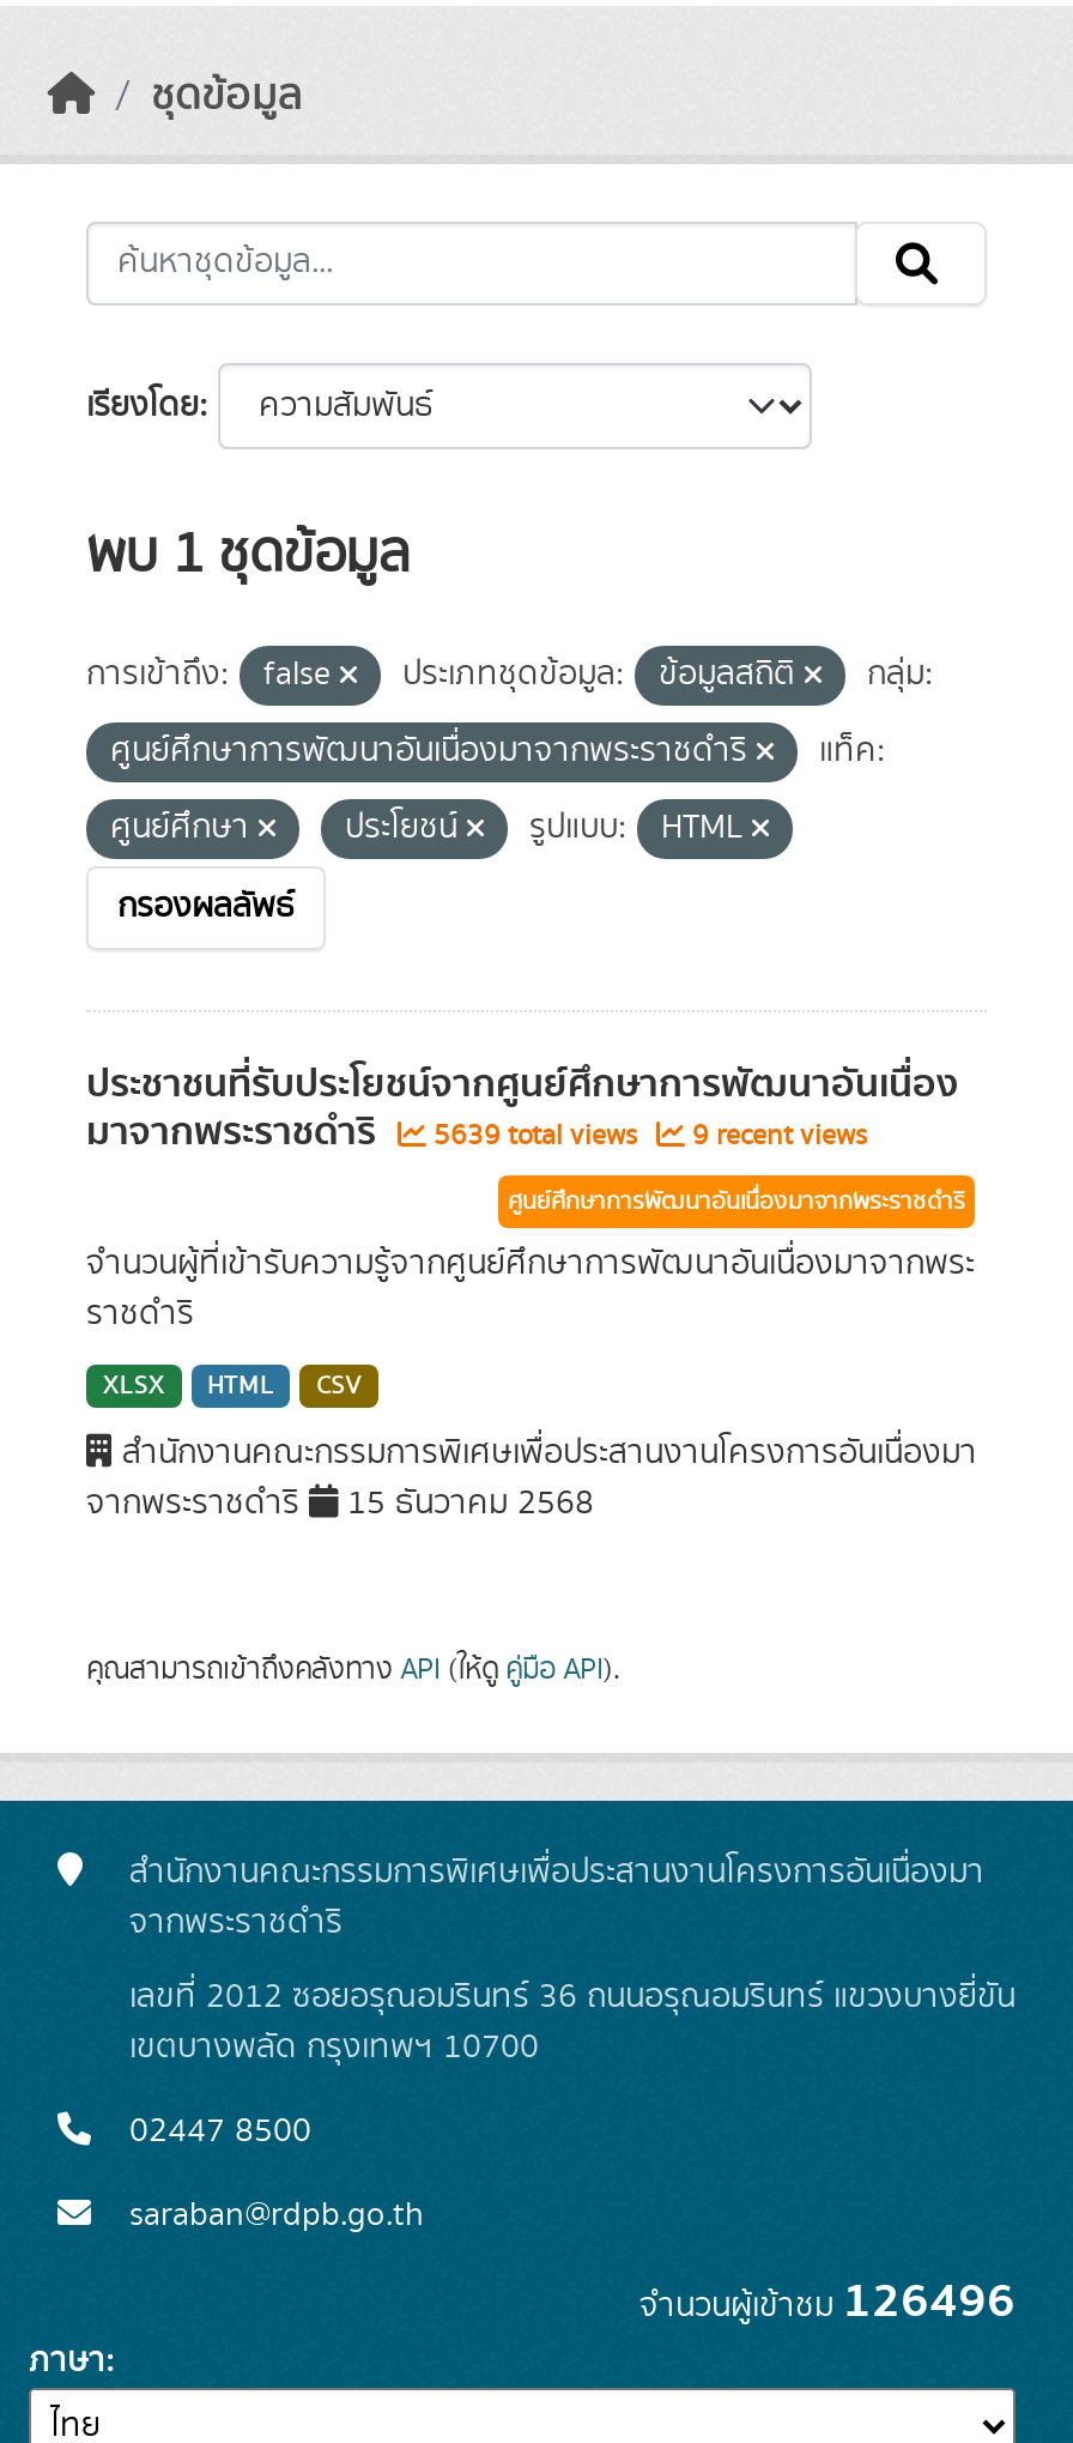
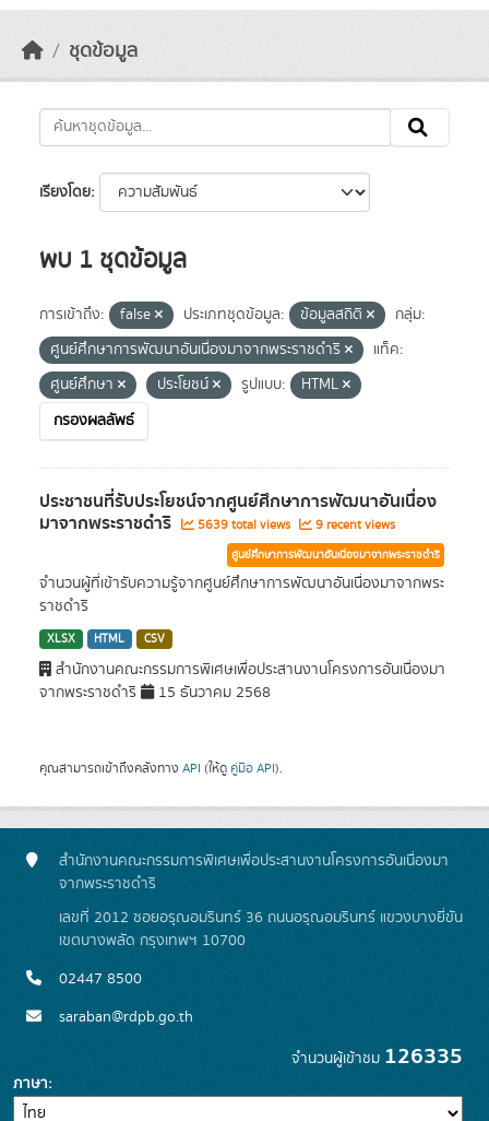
[639,2263,1016,2340] จำนวนผู้เข้าชม126496 -> [291,1039,463,1074] จำนวนผู้เข้าชม126335

